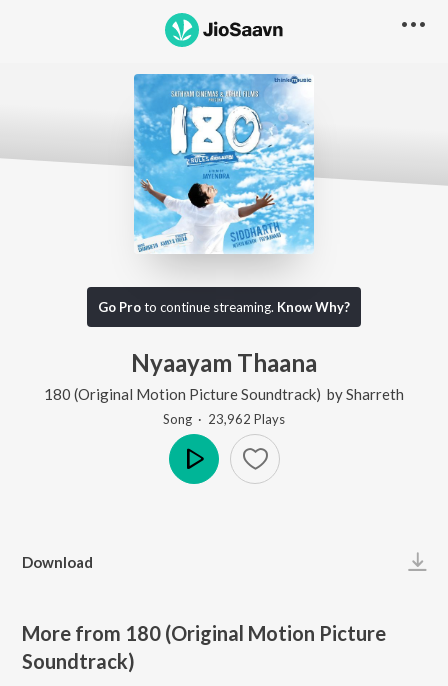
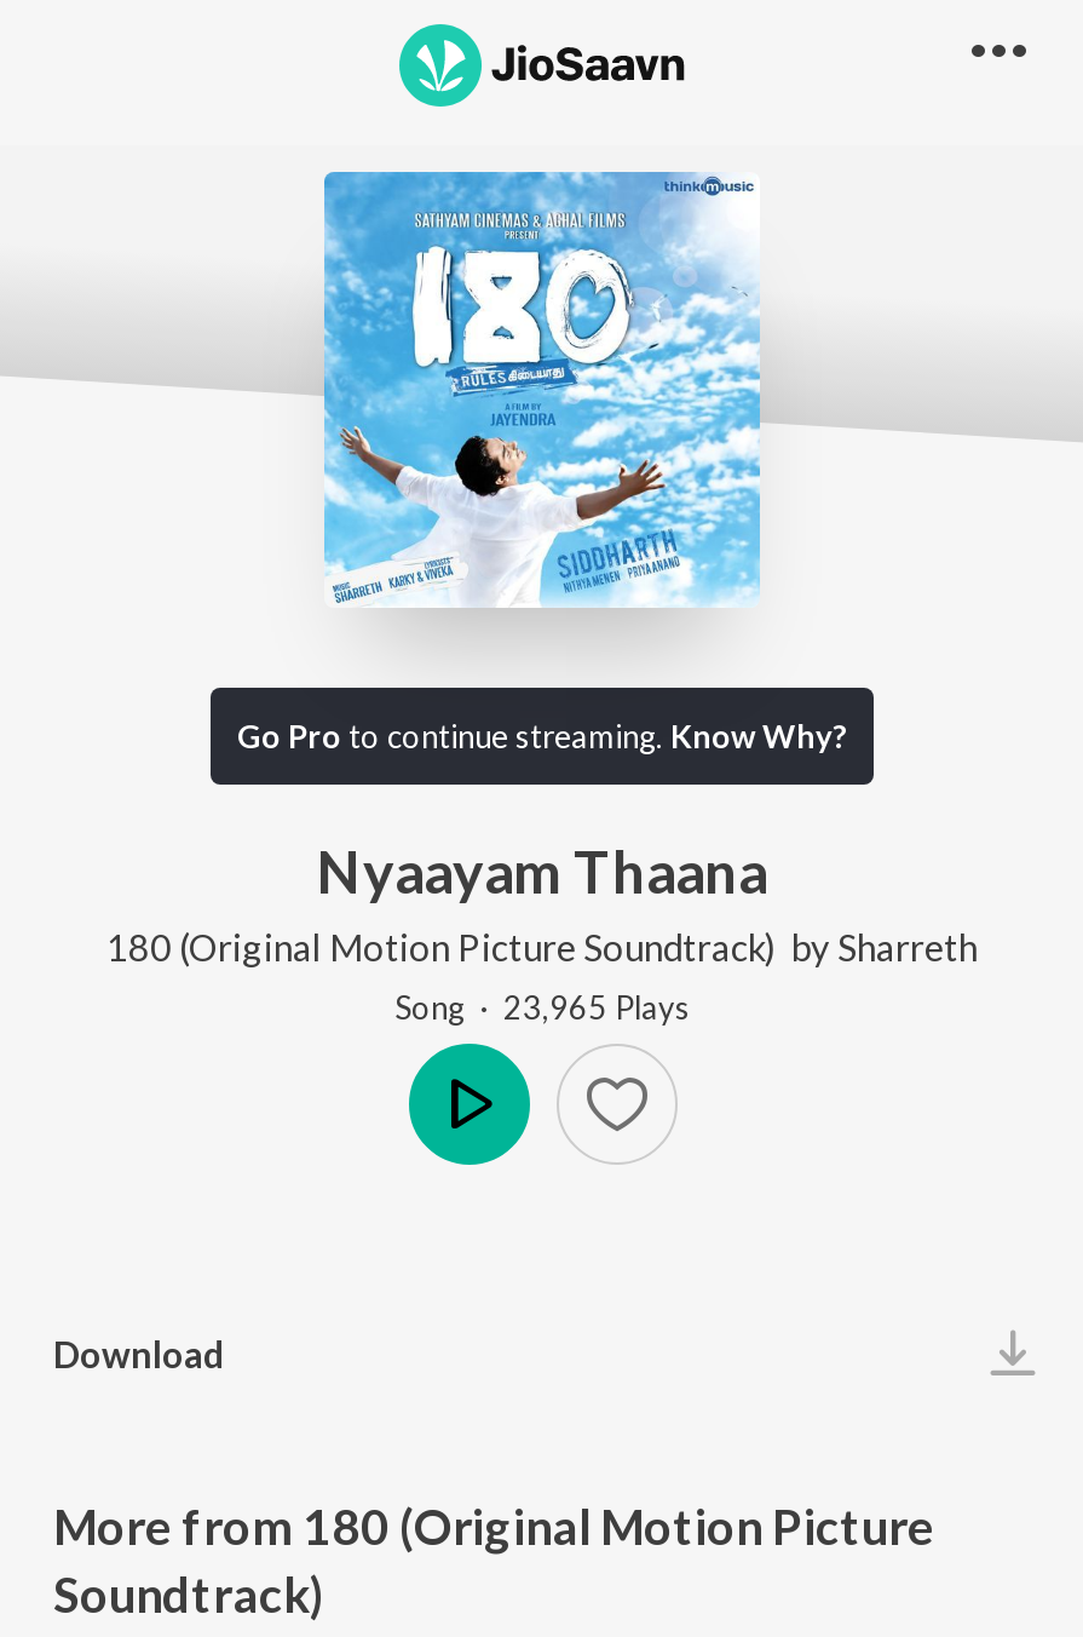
[163,411,285,427] Song · 23,962 Plays -> [394,988,690,1027] Song · 23,965 Plays

